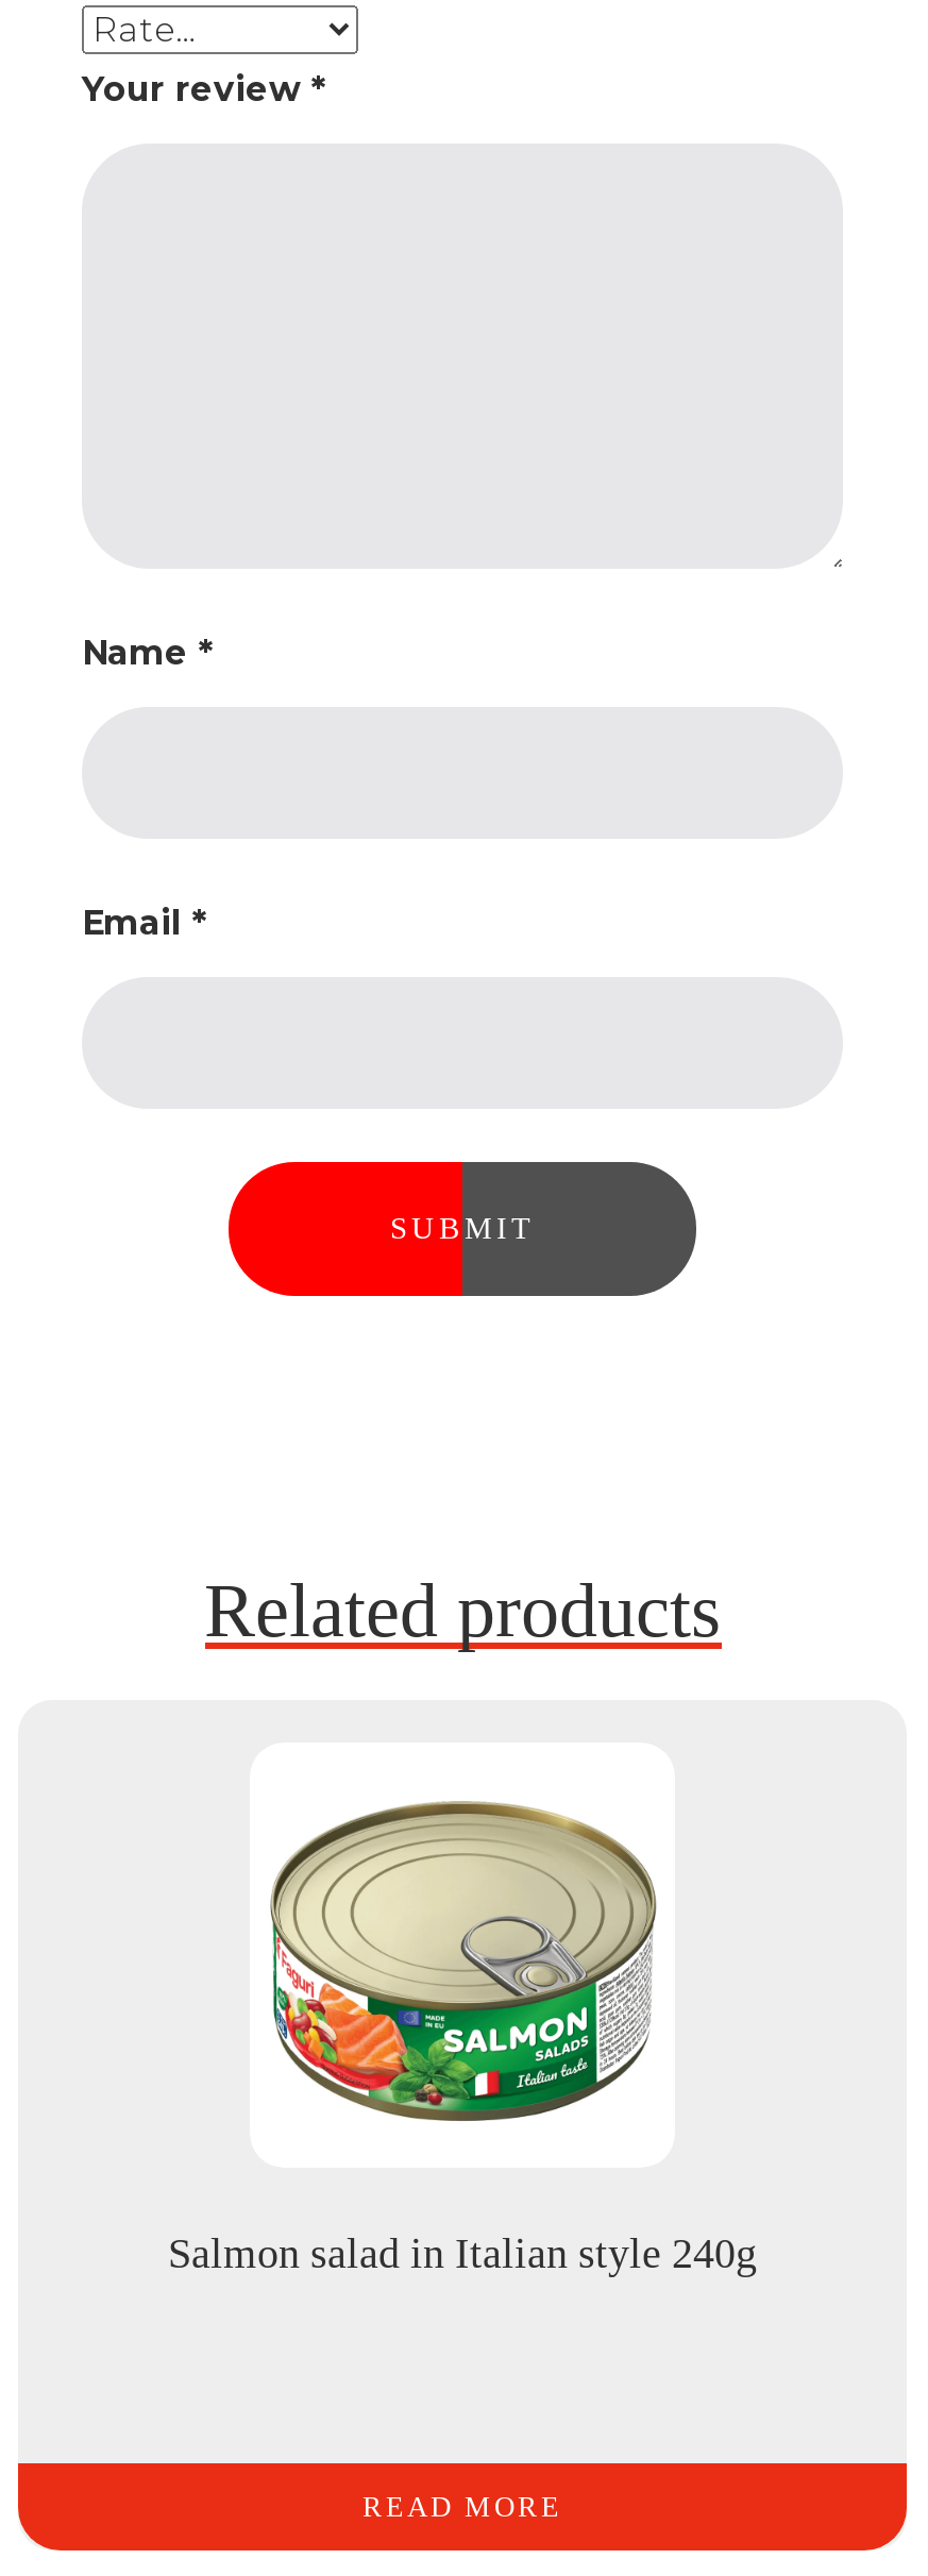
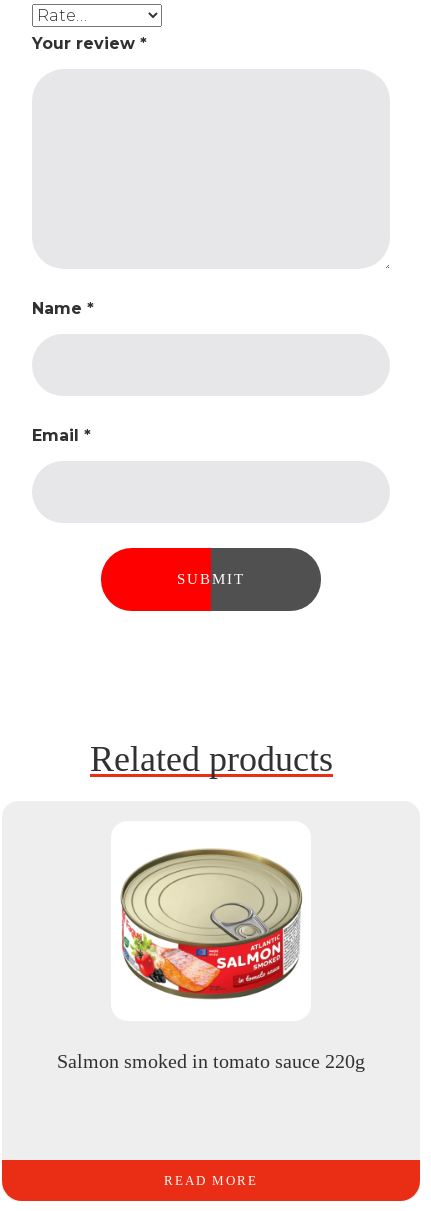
[271,1927,622,2112] [image] -> [121,908,286,995] [image]
[168,2230,757,2277] Salmon salad in Italian style 240g -> [57,1050,365,1072] Salmon smoked in tomato sauce 220g

